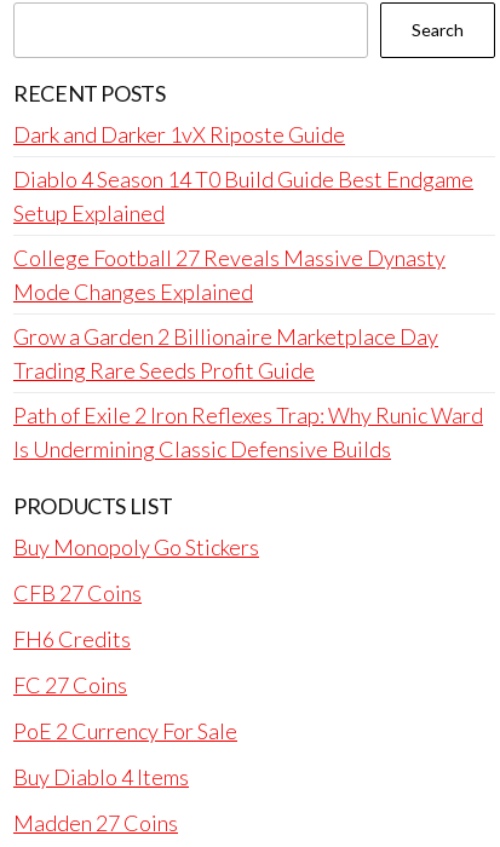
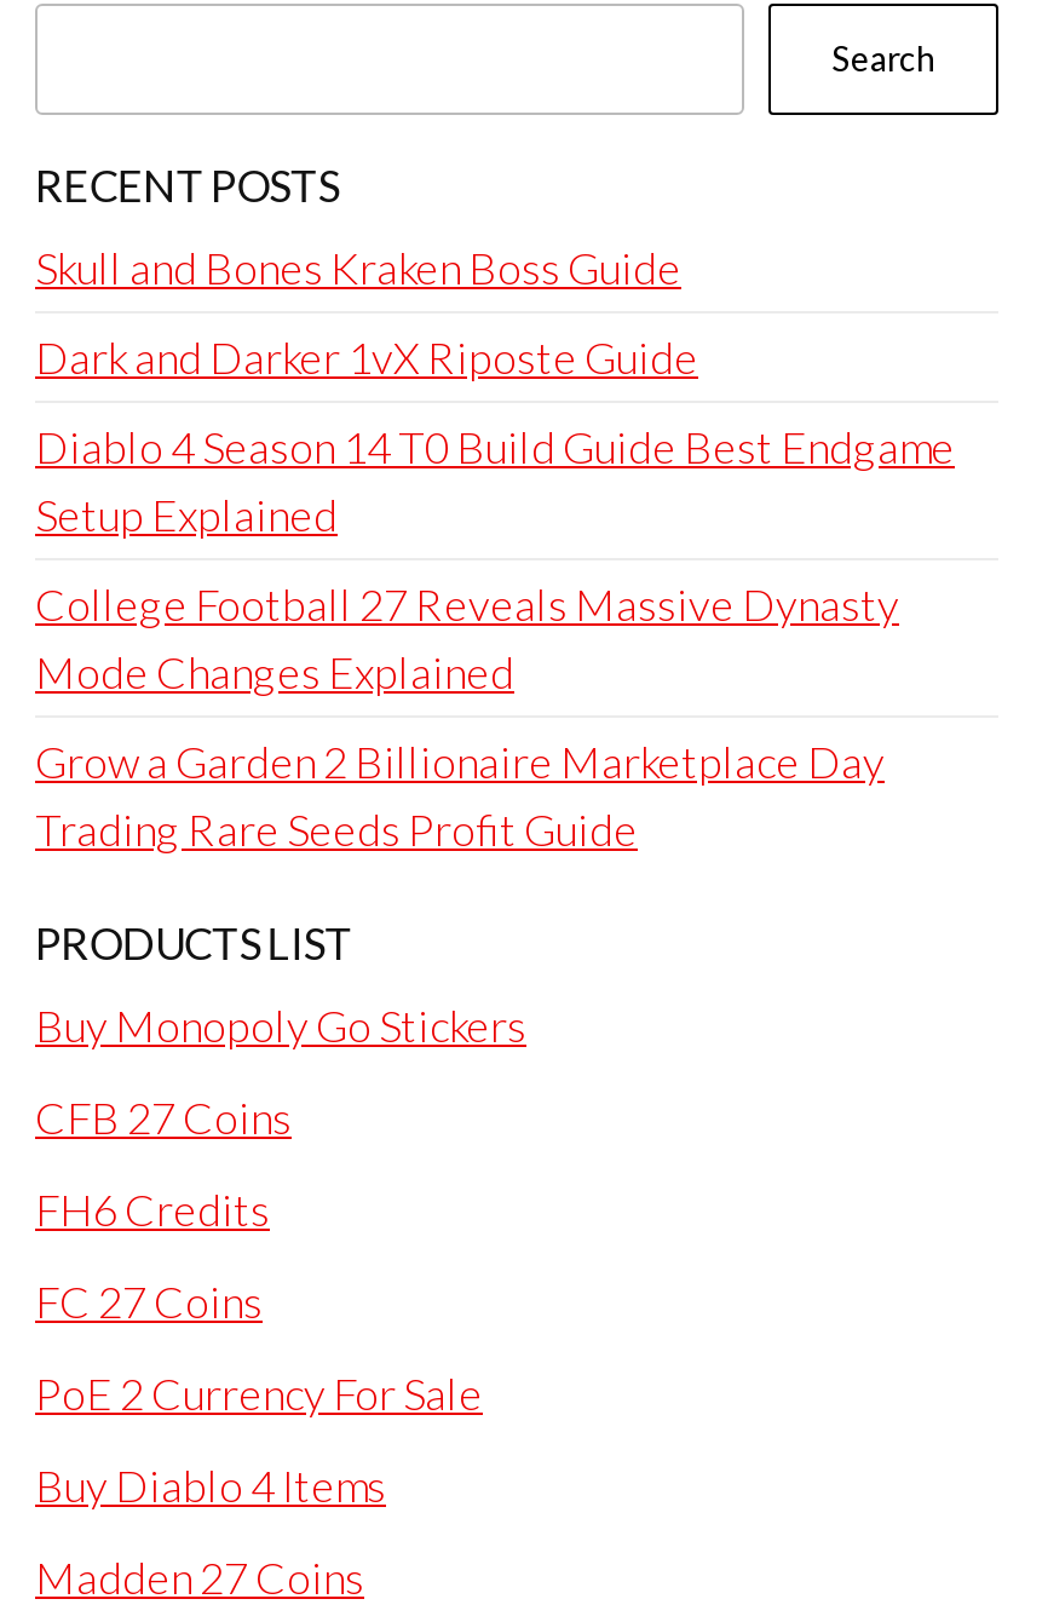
none -> [35,241,681,294] Skull and Bones Kraken Boss Guide
moved [13,121,446,384] -> [35,330,899,856]: Dark and Darker 1vX Riposte Guide | Setup Explained | College Football 27 Reveals Massive Dynasty | Mode Changes Explained | Grow a Garden 2 Billionaire Marketplace Day | Trading Rare Seeds Profit Guide
[13,402,483,462] Path of Exile 2 Iron Reflexes Trap: Why Runic Ward | Is Undermining Classic Defensive Builds -> none

